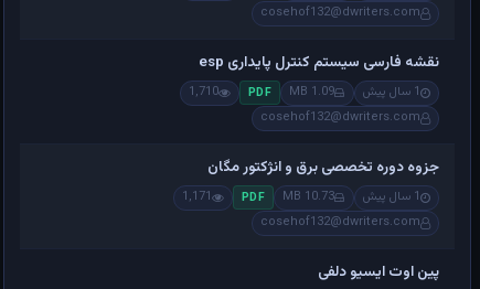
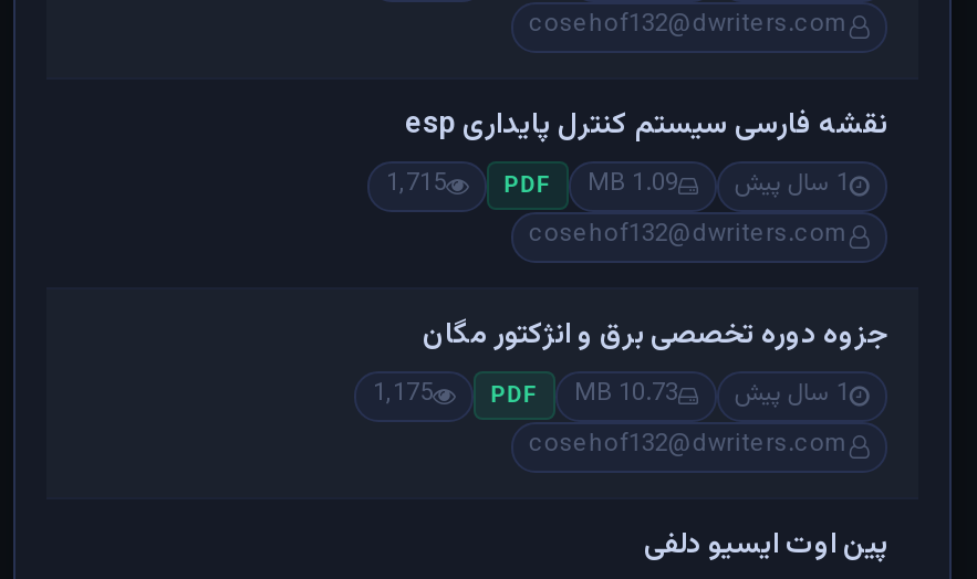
[189,83,272,102] 1,710 PDF -> [386,166,551,205] 1,715 PDF
[183,188,265,207] 1,171 PDF -> [373,376,538,415] 1,175 PDF

